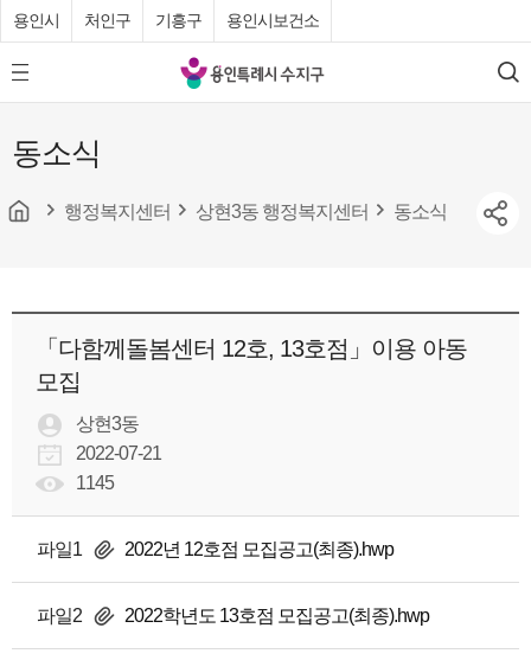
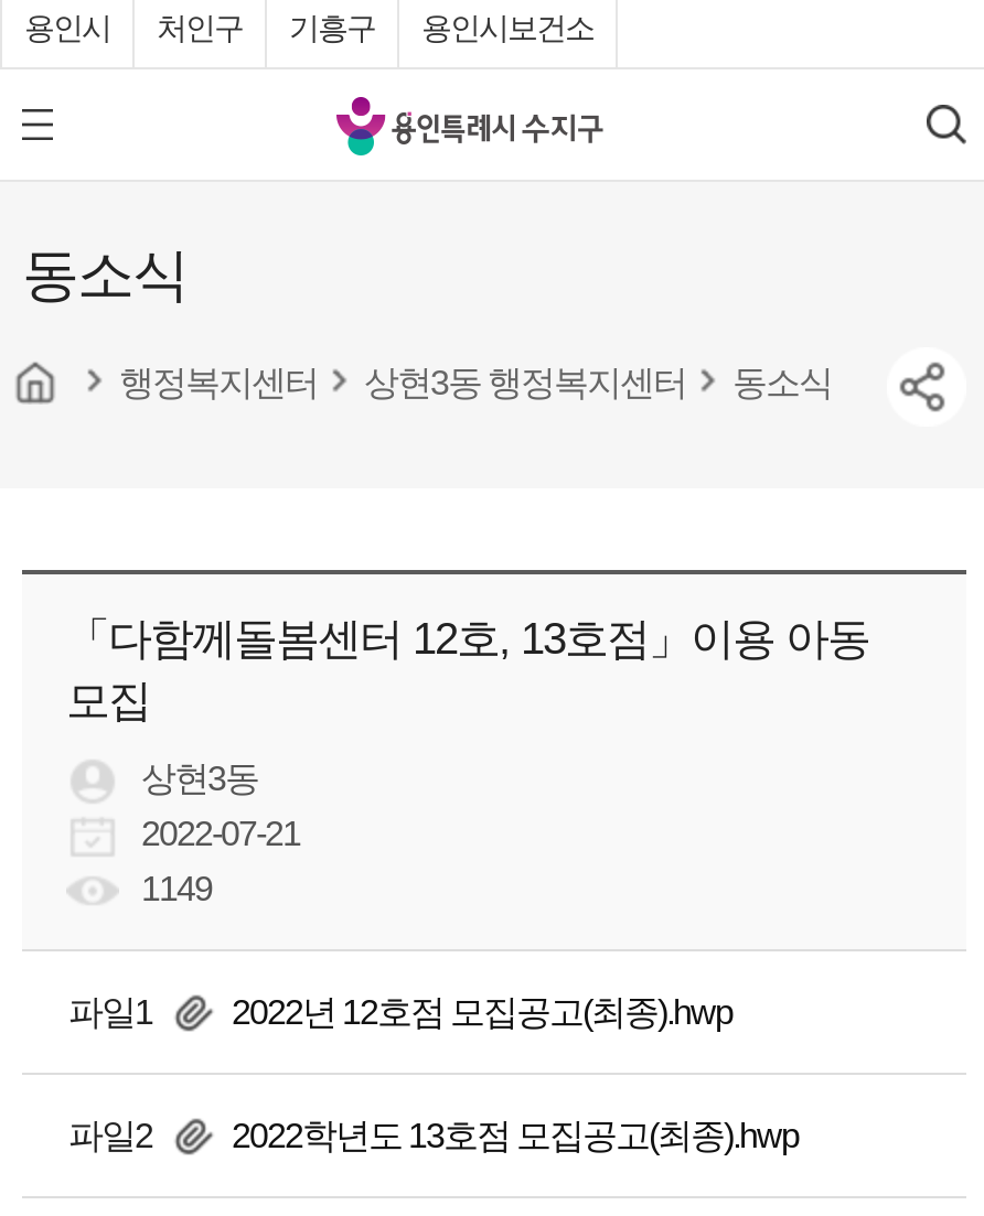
[76,472,114,492] 1145 -> [141,869,212,906] 1149

